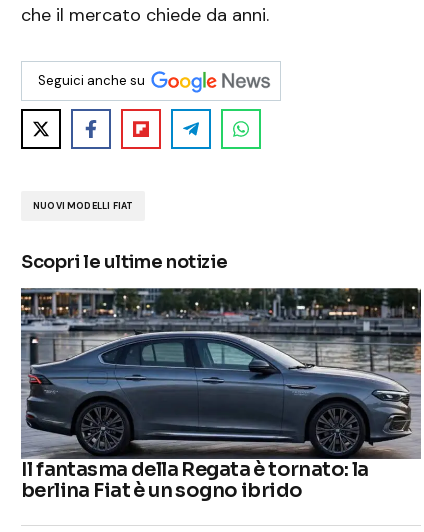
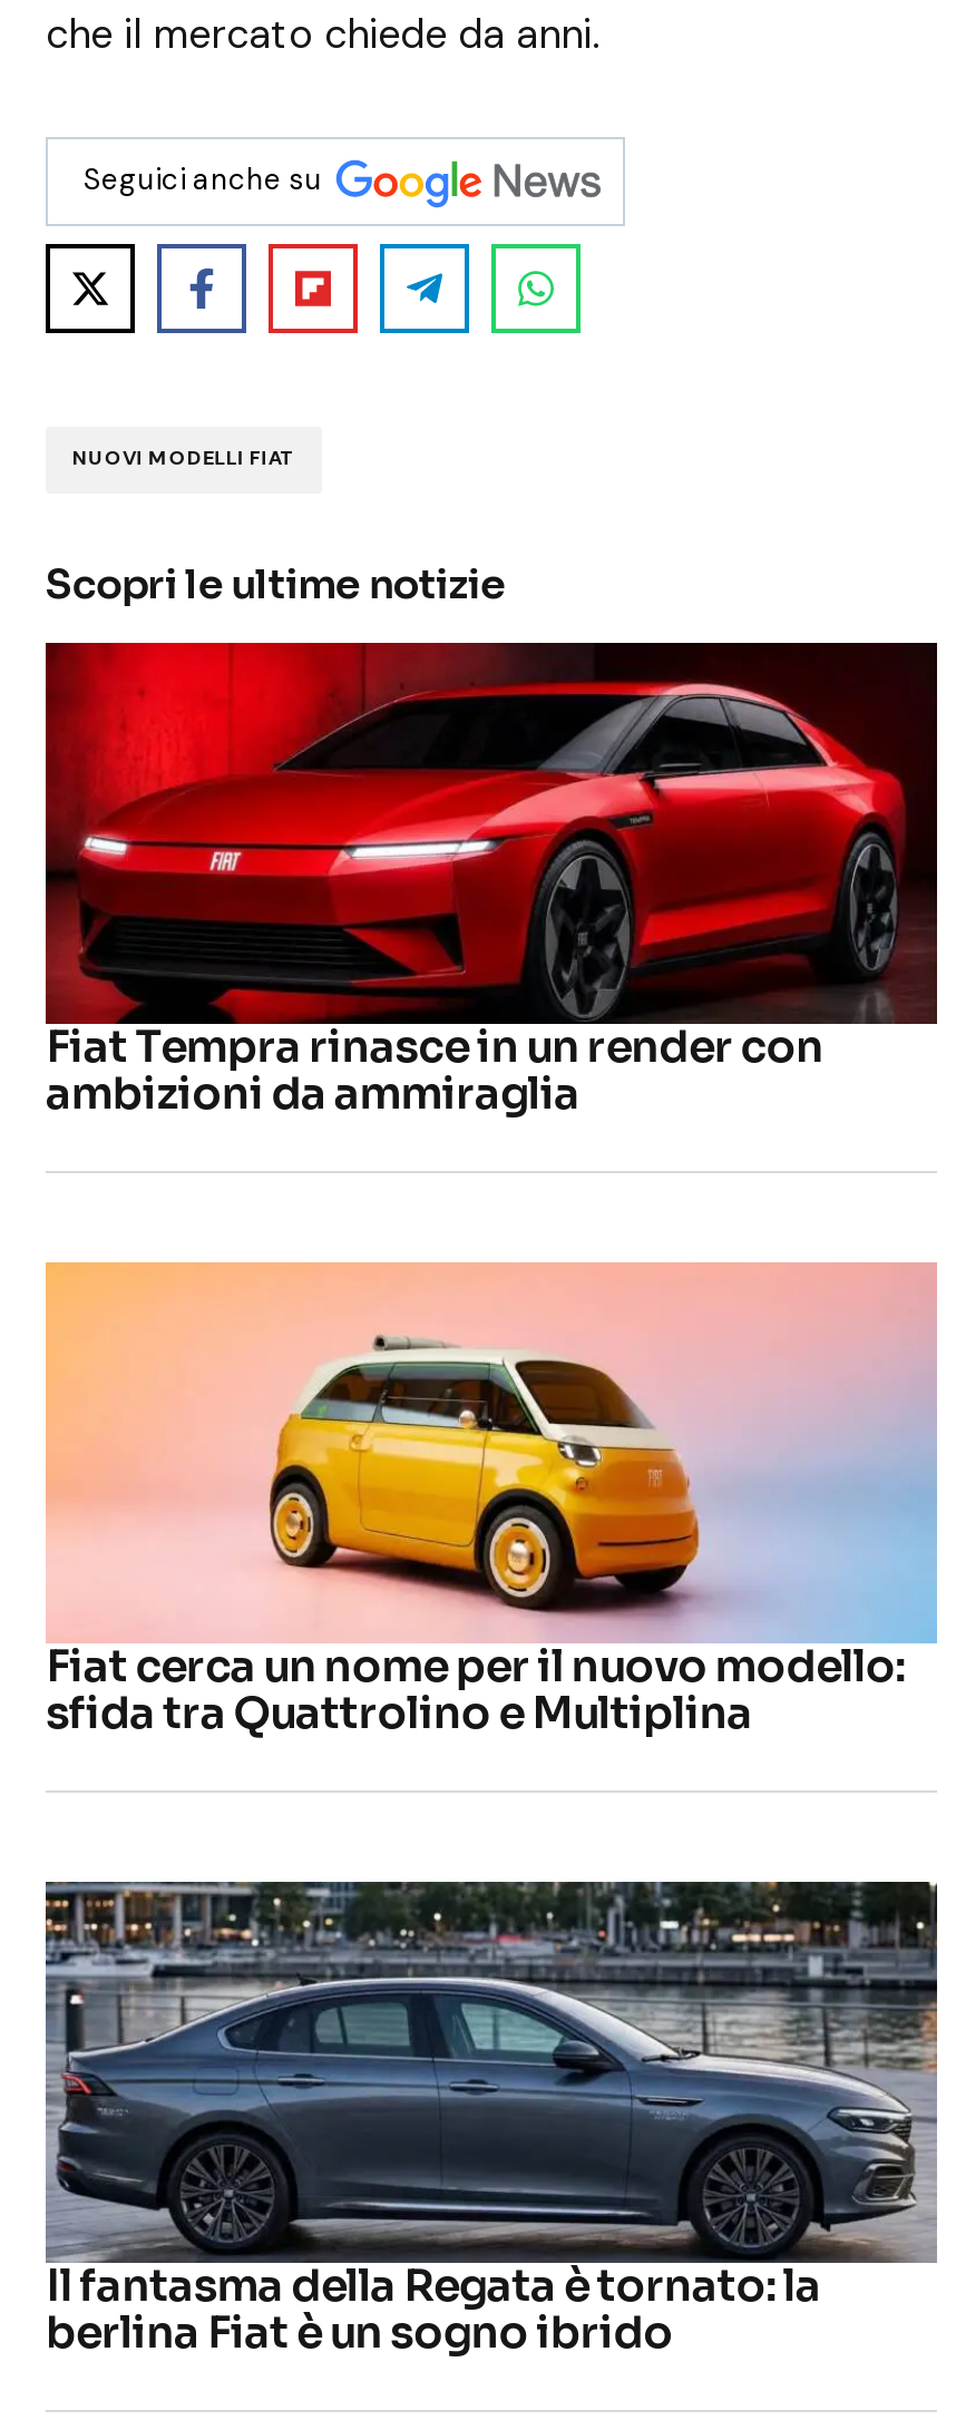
none -> [43,640,939,1122] [image] | Fiat Tempra rinasce in un render con | ambizioni da ammiraglia
none -> [43,1261,939,1741] [image] | Fiat cerca un nome per il nuovo modello: | sfida tra Quattrolino e Multiplina

